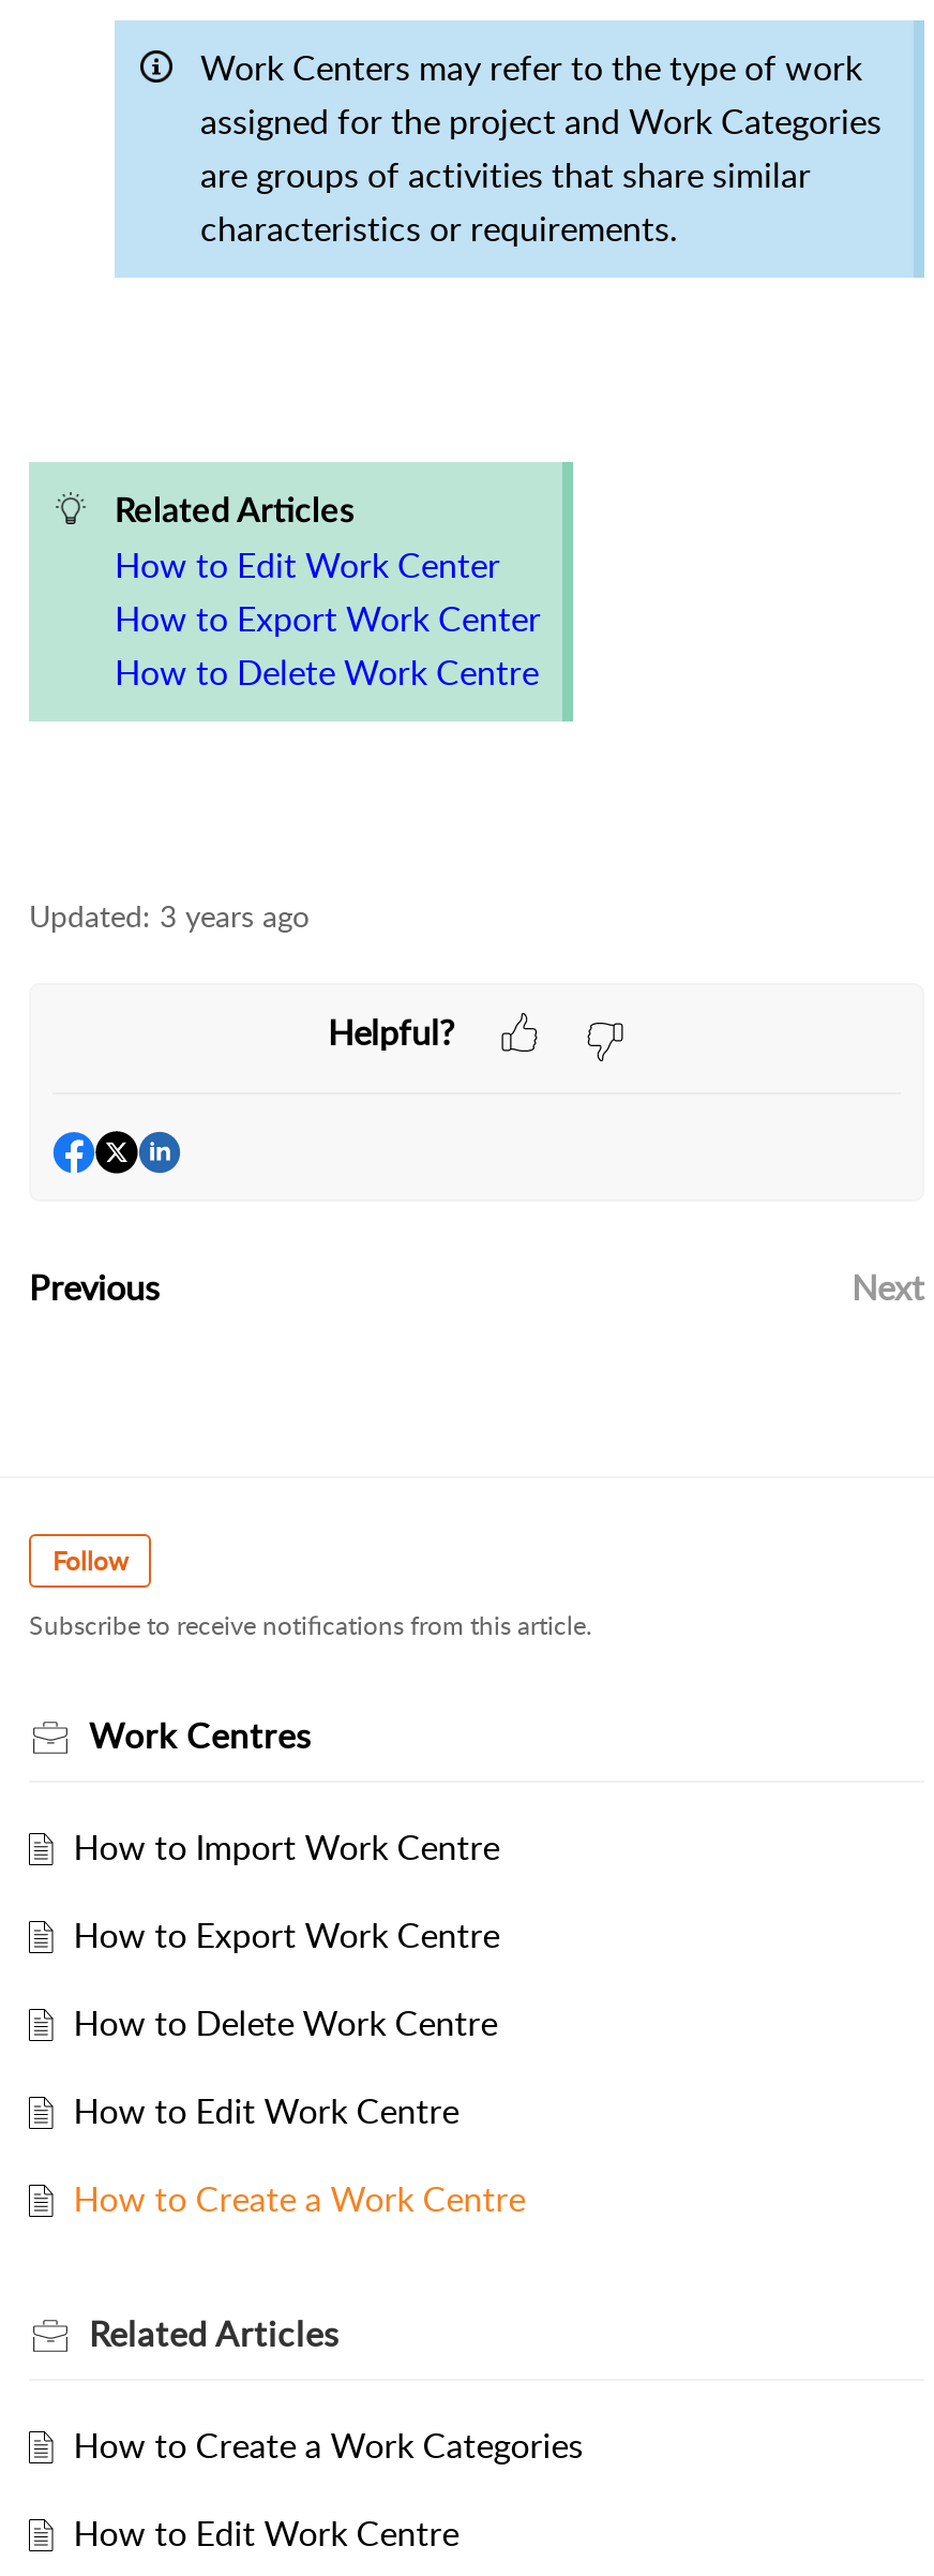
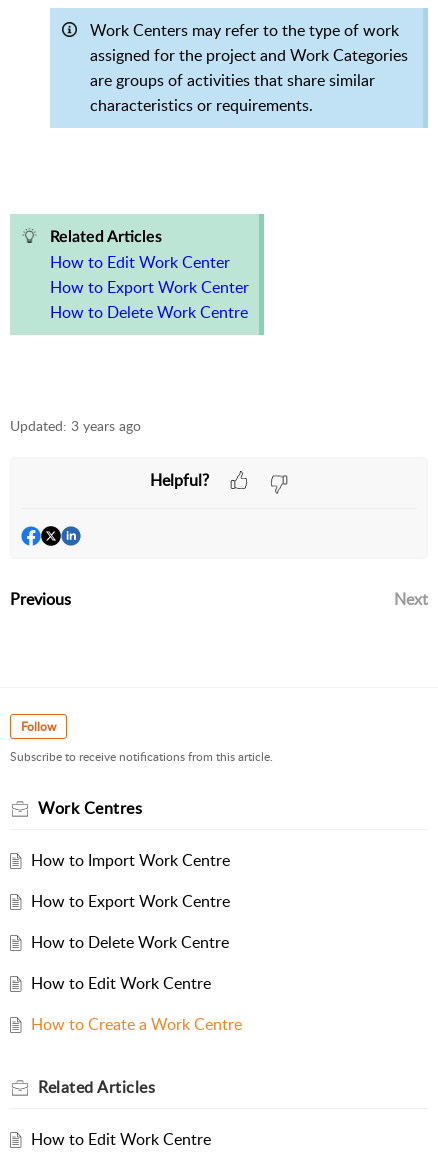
[73,2422,583,2470] How to Create a Work Categories -> none

